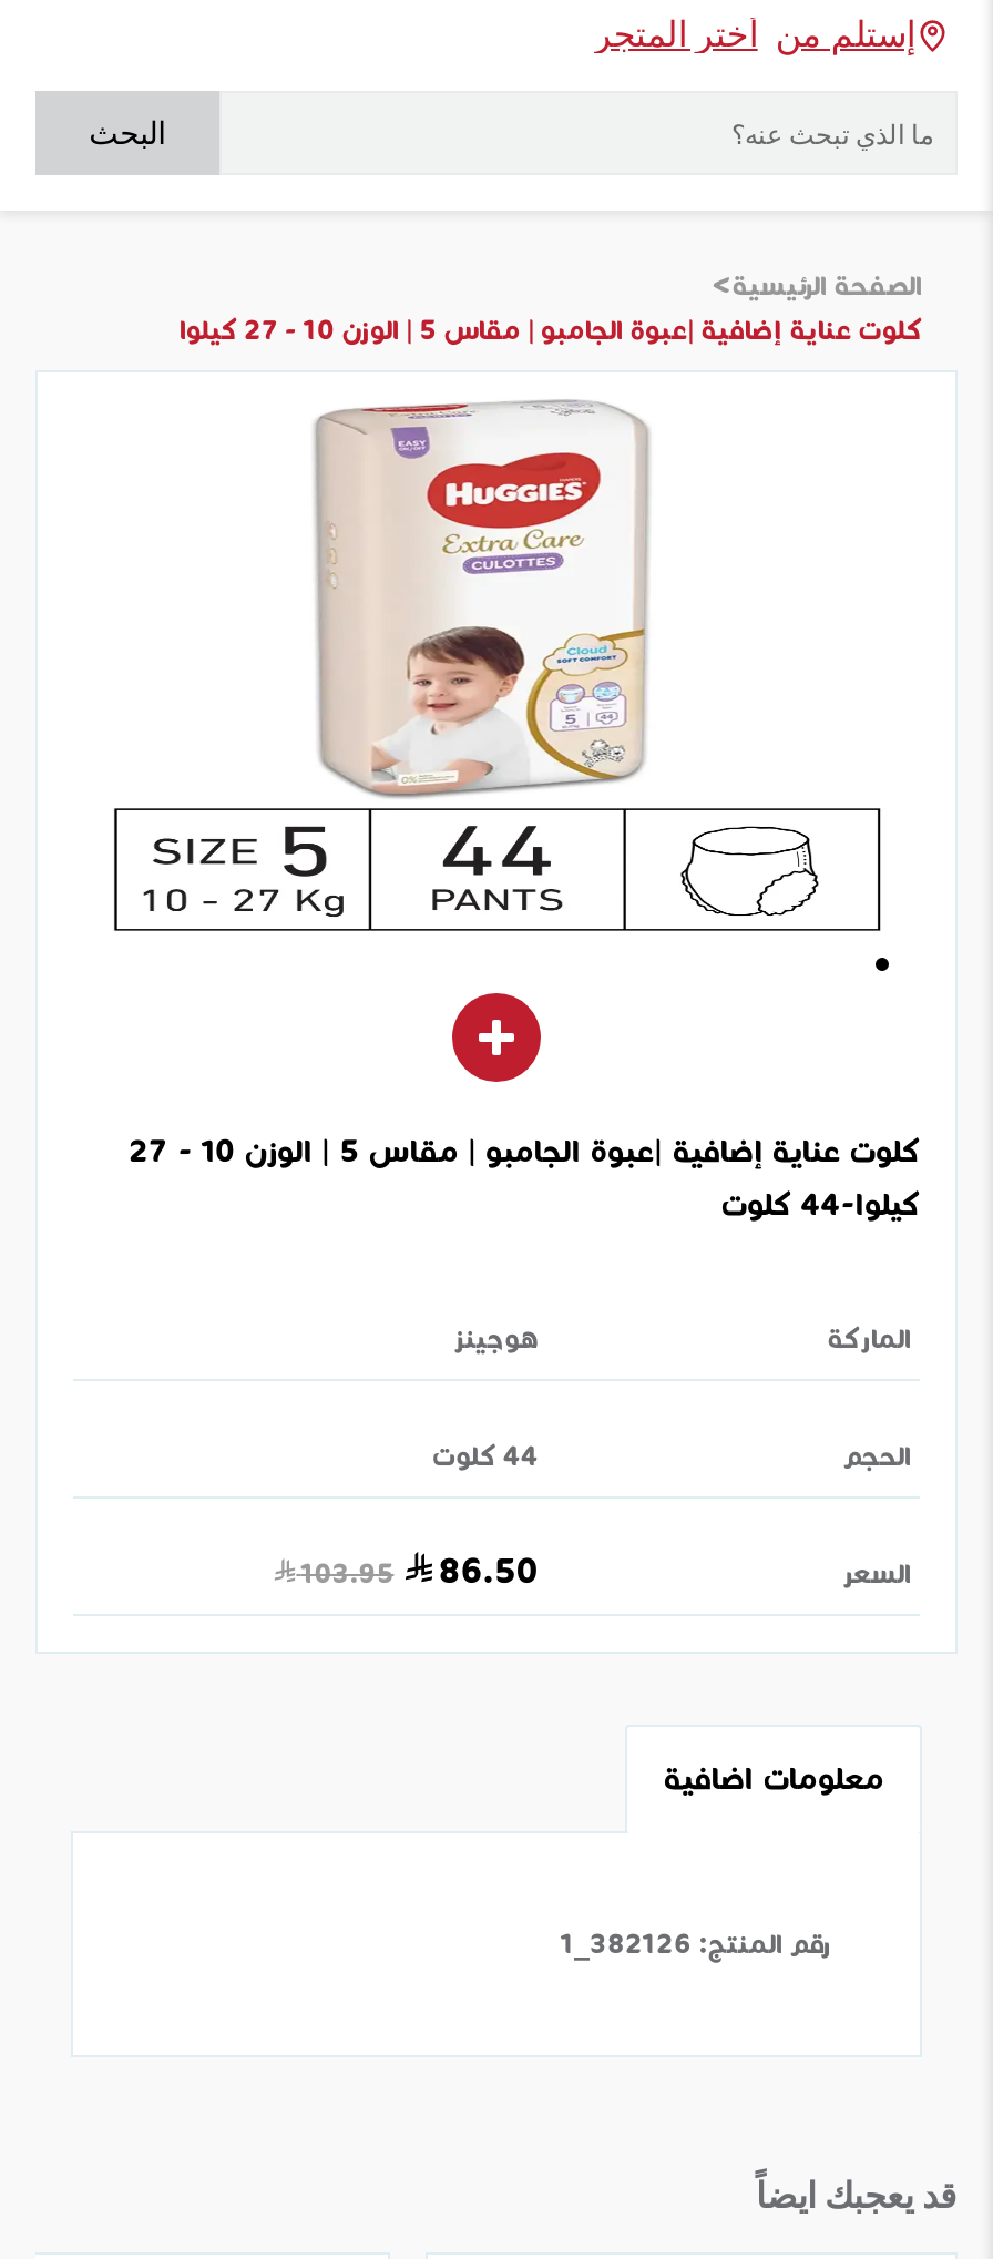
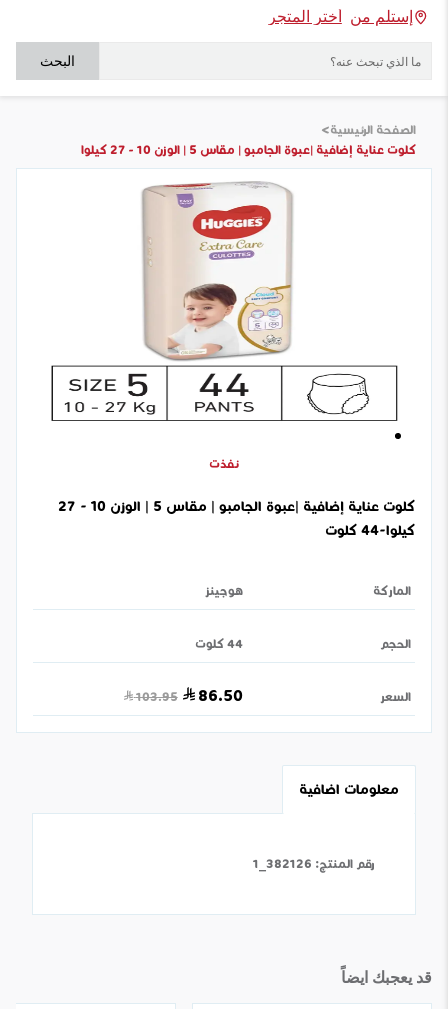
none -> [209,456,239,471] نفذت

